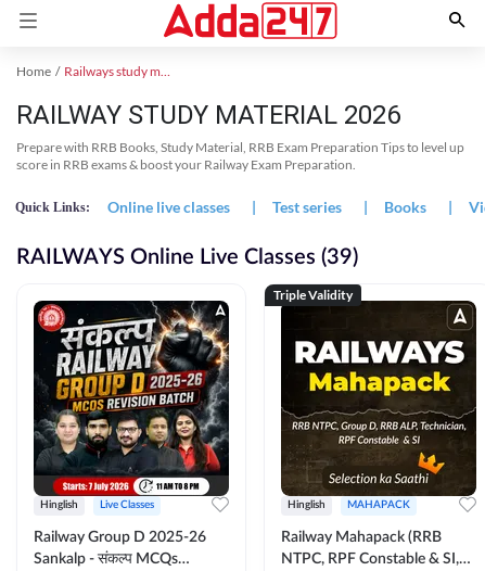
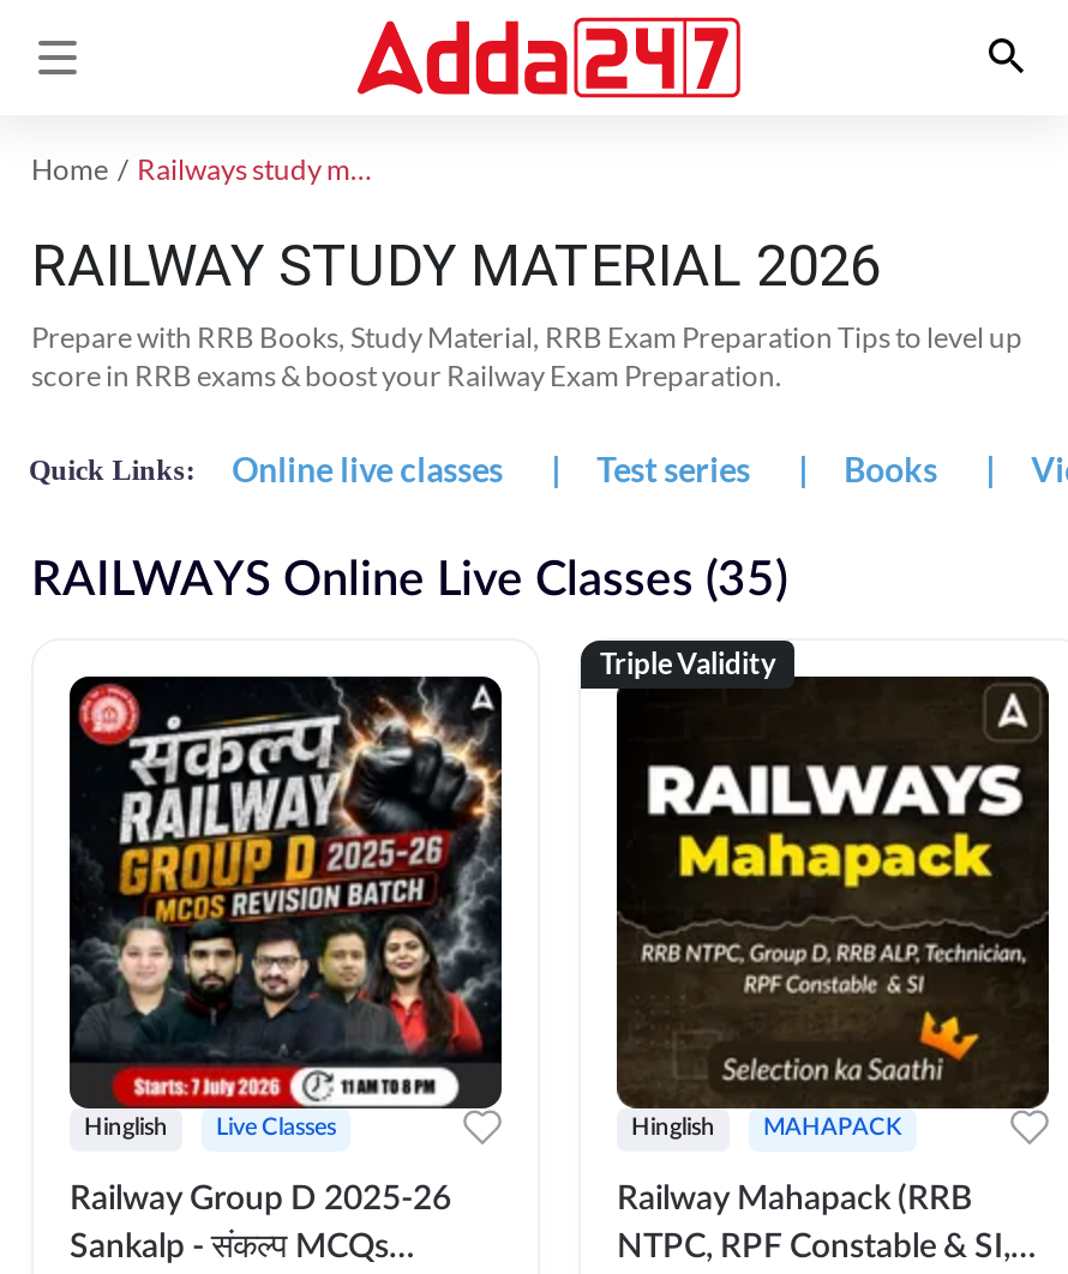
[16,246,358,268] RAILWAYS Online Live Classes (39) -> [31,557,787,605] RAILWAYS Online Live Classes (35)

